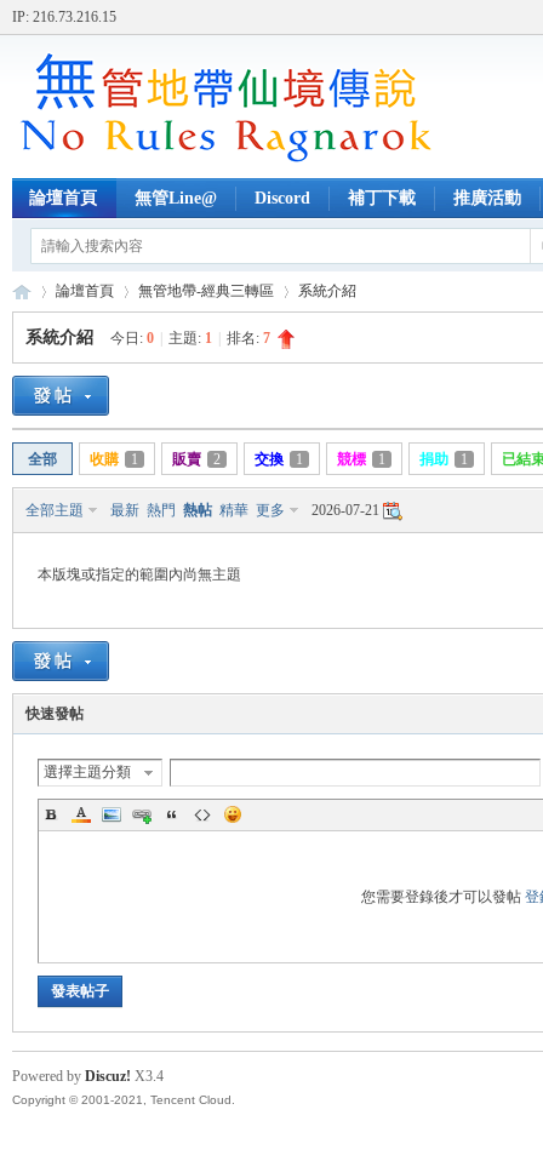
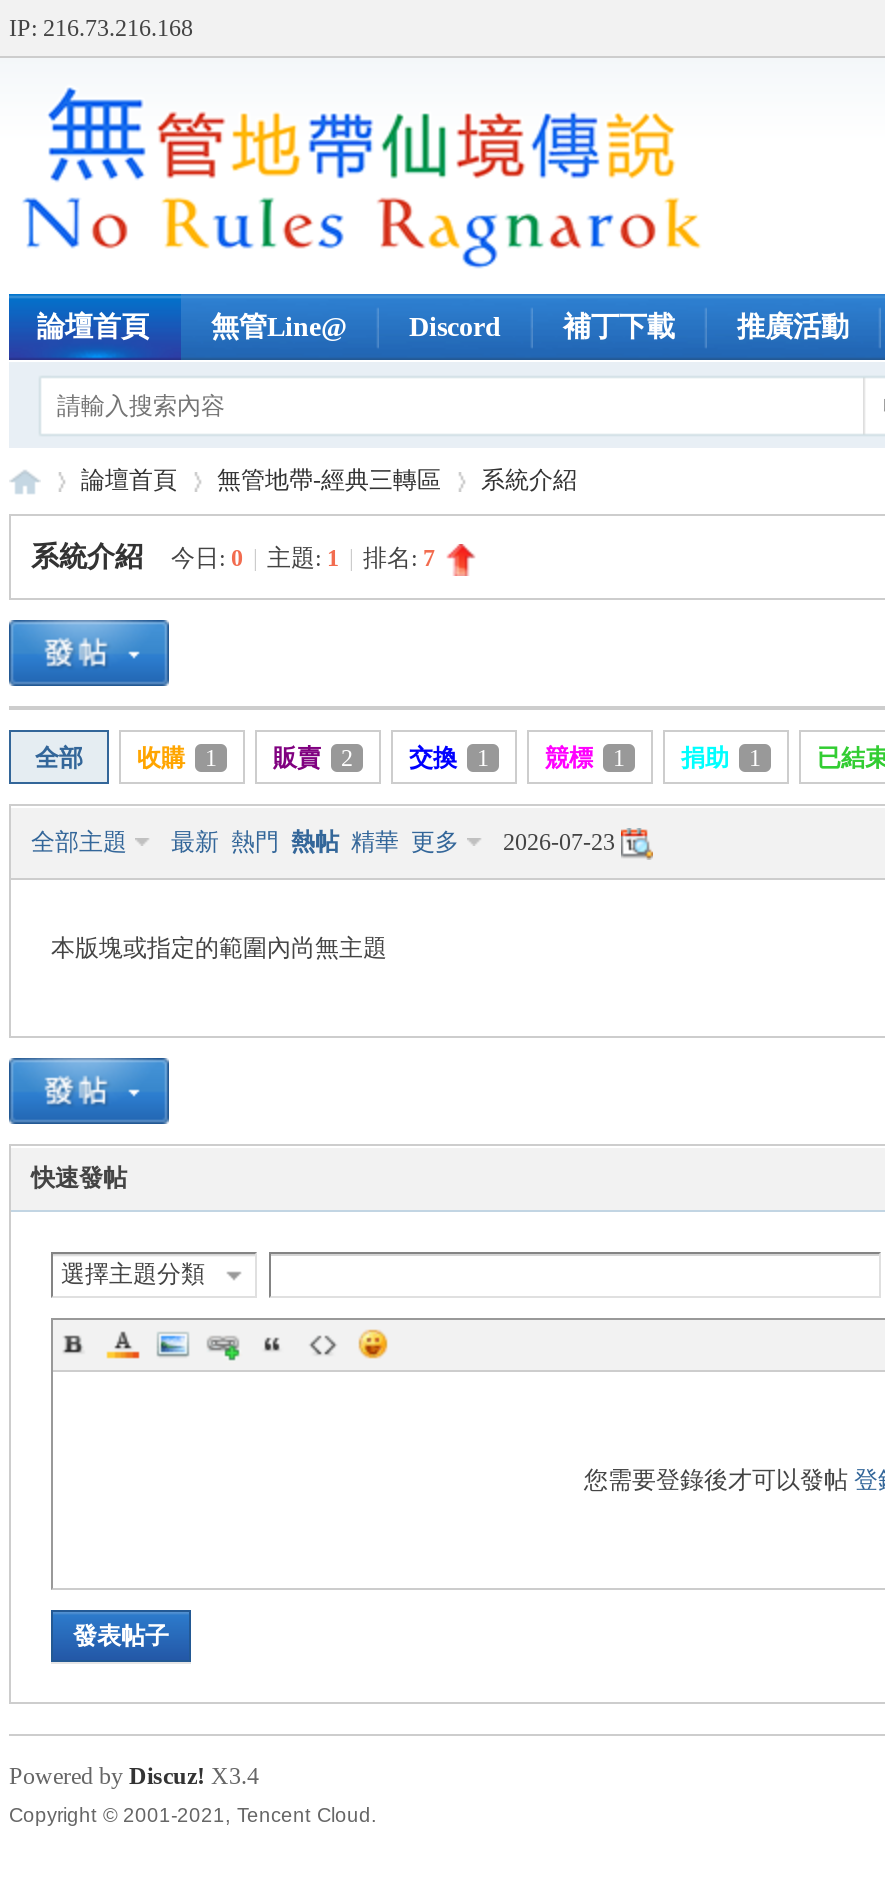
[12,8,116,25] IP: 216.73.216.15 -> [9,14,193,42] IP: 216.73.216.168
[25,502,379,519] 全部主題 最新 熱門 熱帖 精華 更多 2026-07-21 -> [31,828,615,856] 全部主題 最新 熱門 熱帖 精華 更多 2026-07-23

